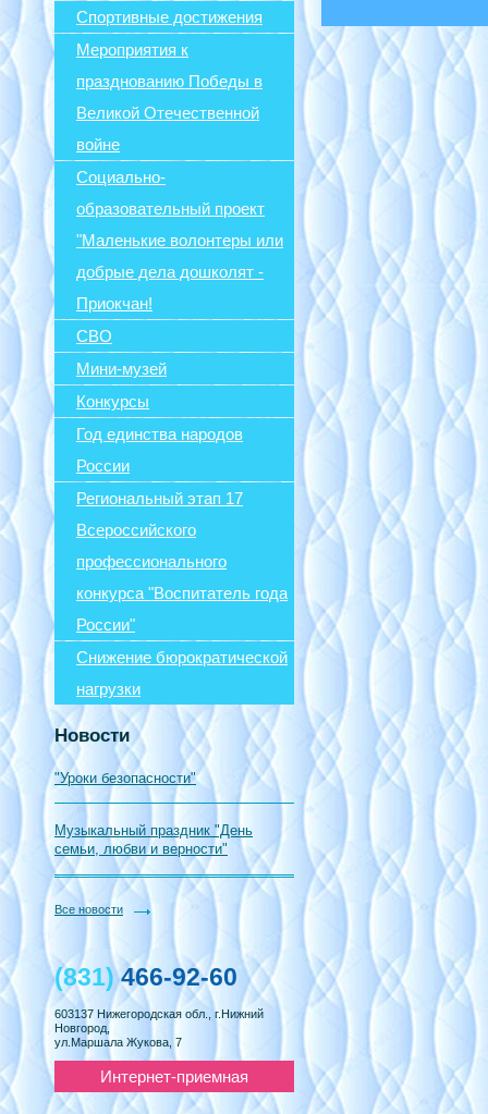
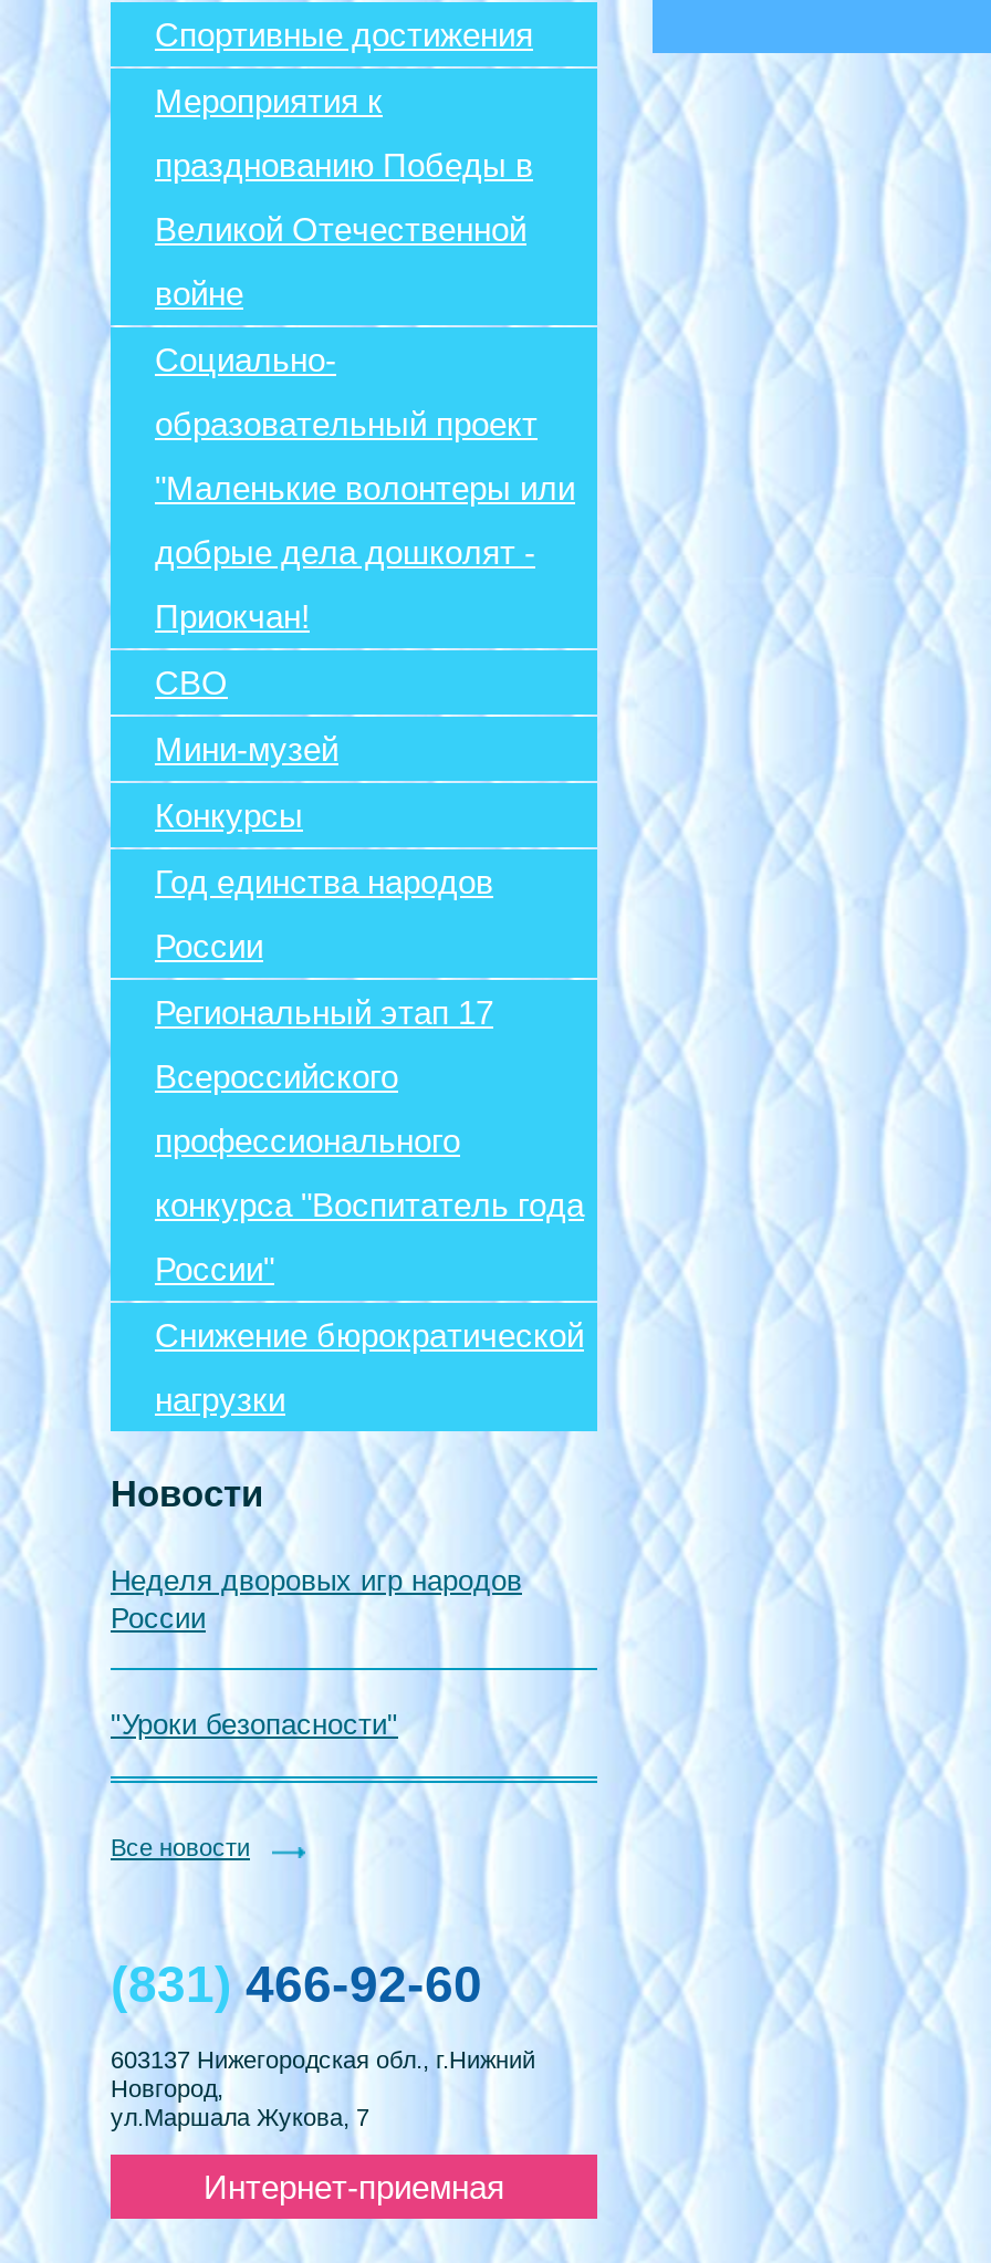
none -> [111,1563,522,1634] Неделя дворовых игр народов | России
moved [54,769,196,786] -> [111,1708,398,1741]: "Уроки безопасности"
[54,822,253,857] Музыкальный праздник "День | семьи, любви и верности" -> none

